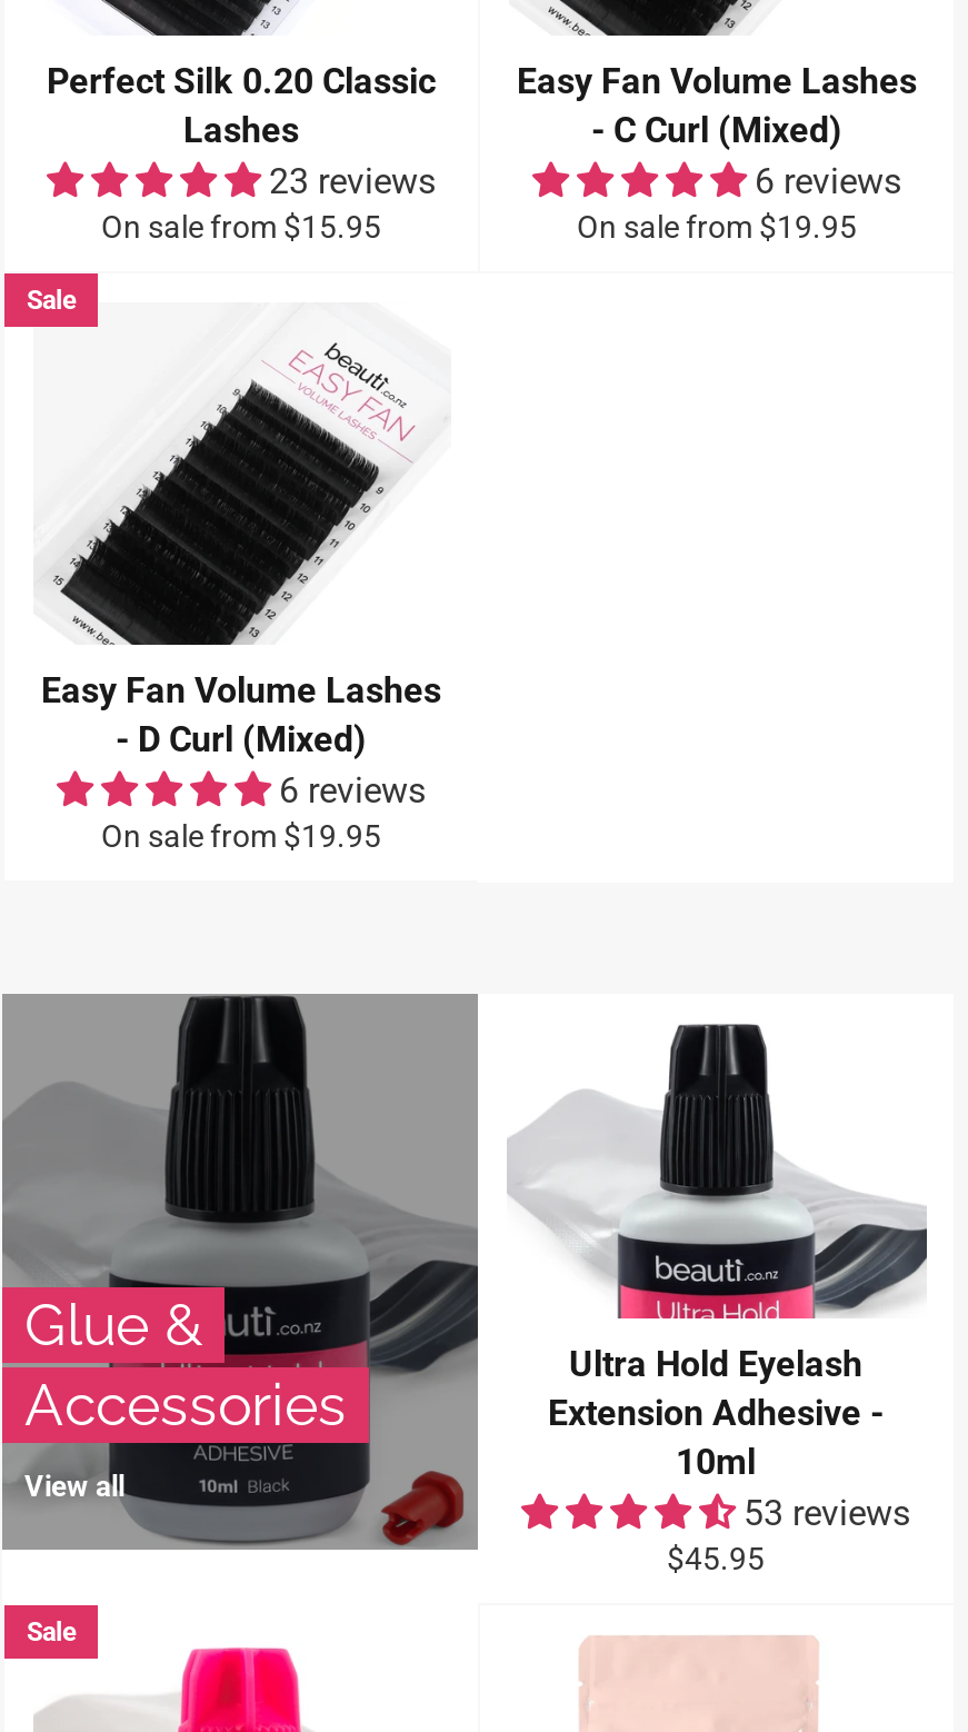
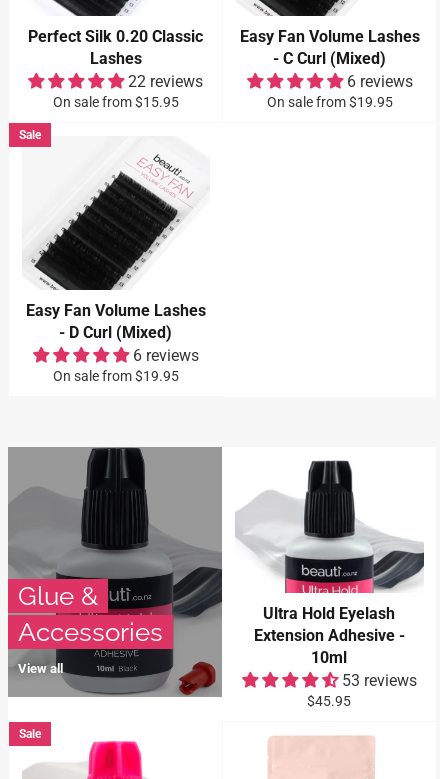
[269,160,436,202] 23 reviews -> [128,72,203,91] 22 reviews

